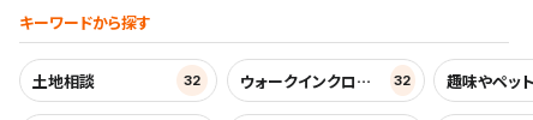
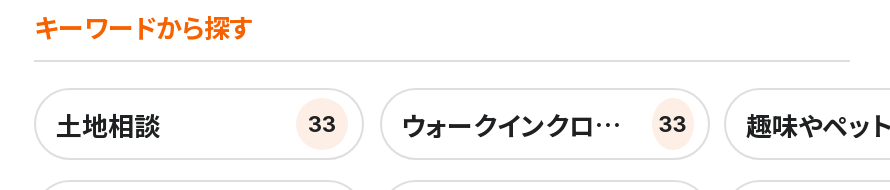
[184,72,200,88] 32 -> [308,109,336,137] 33
[394,72,411,88] 32 -> [658,109,686,137] 33

